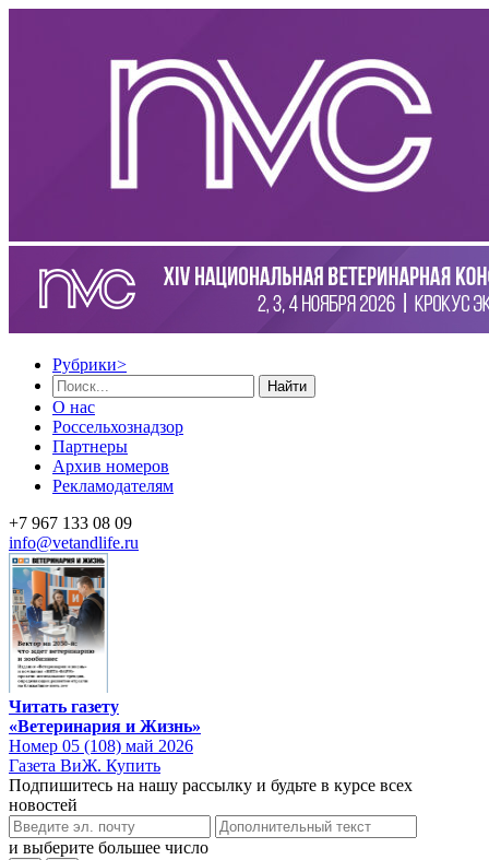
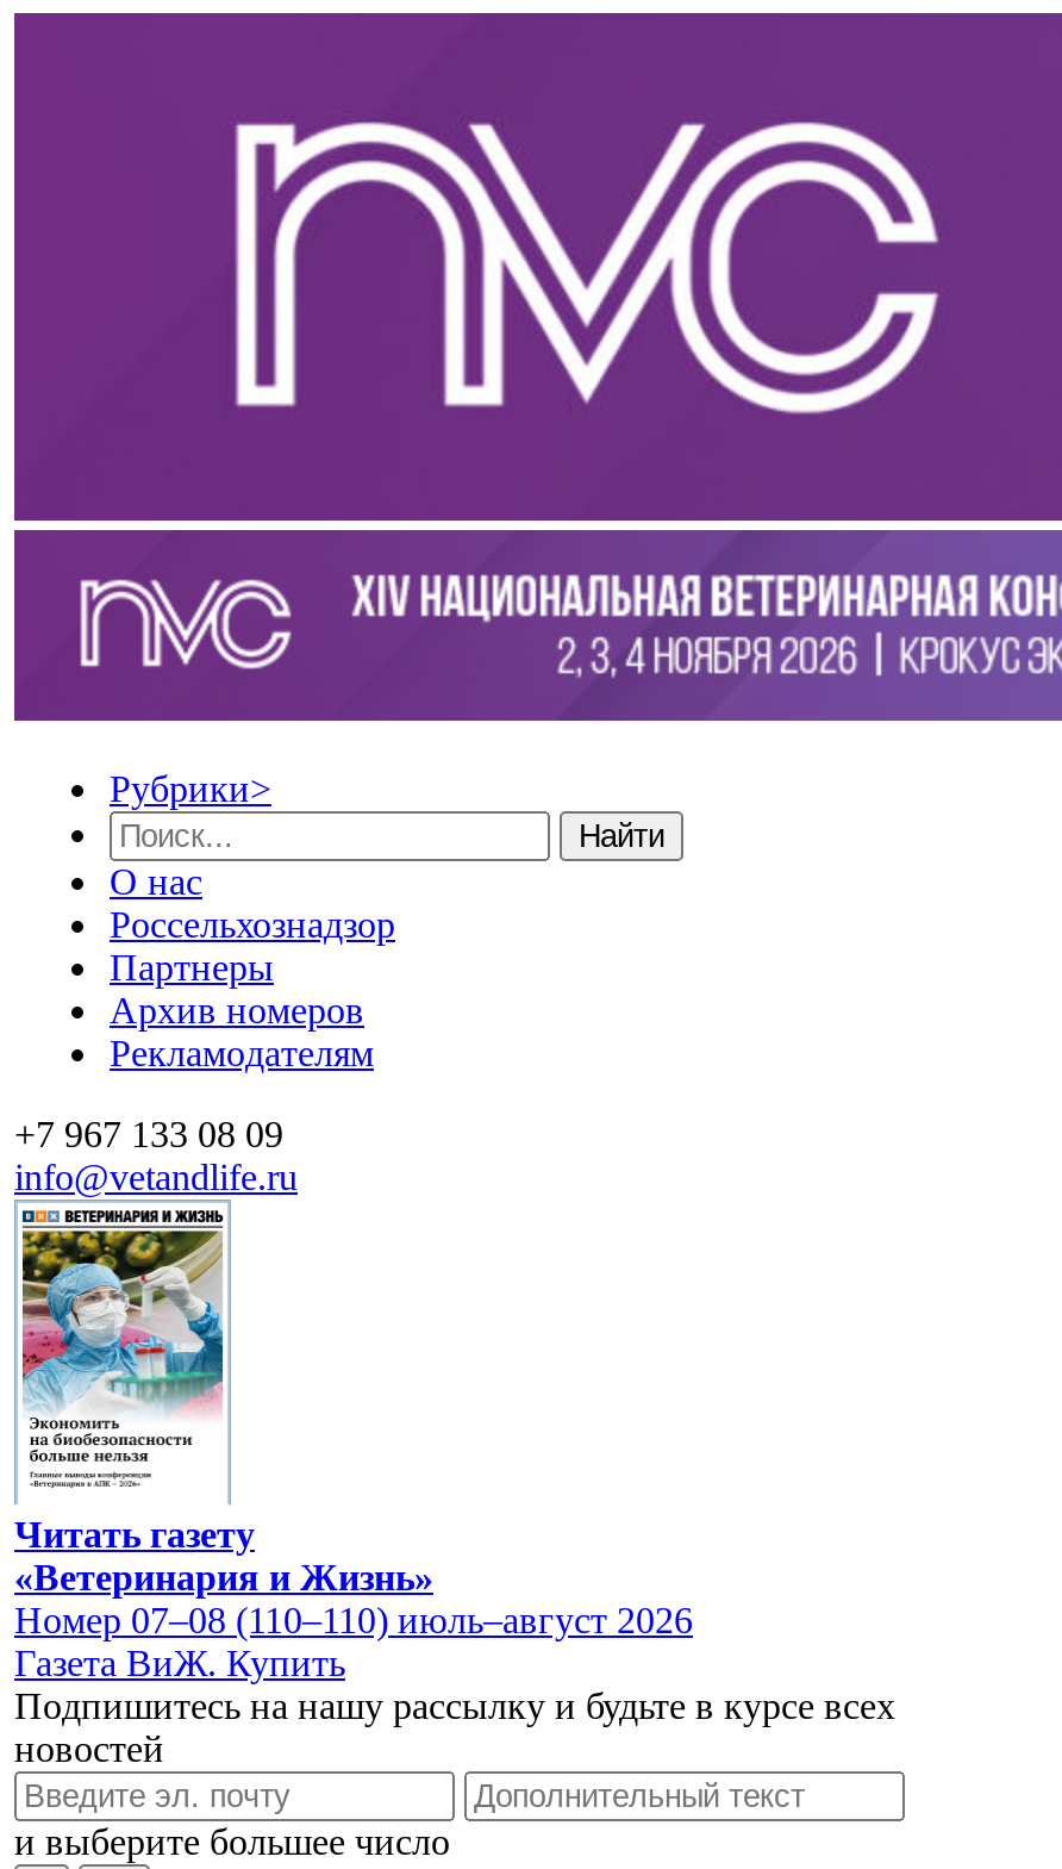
[12,566,106,688] [image] -> [19,1231,224,1493] [image]
[9,736,193,755] Номер 05 (108) май 2026 -> [14,1599,693,1639] Номер 07–08 (110–110) июль–август 2026

